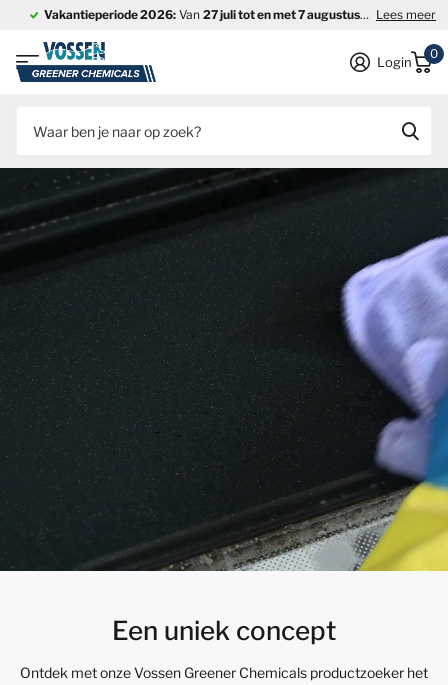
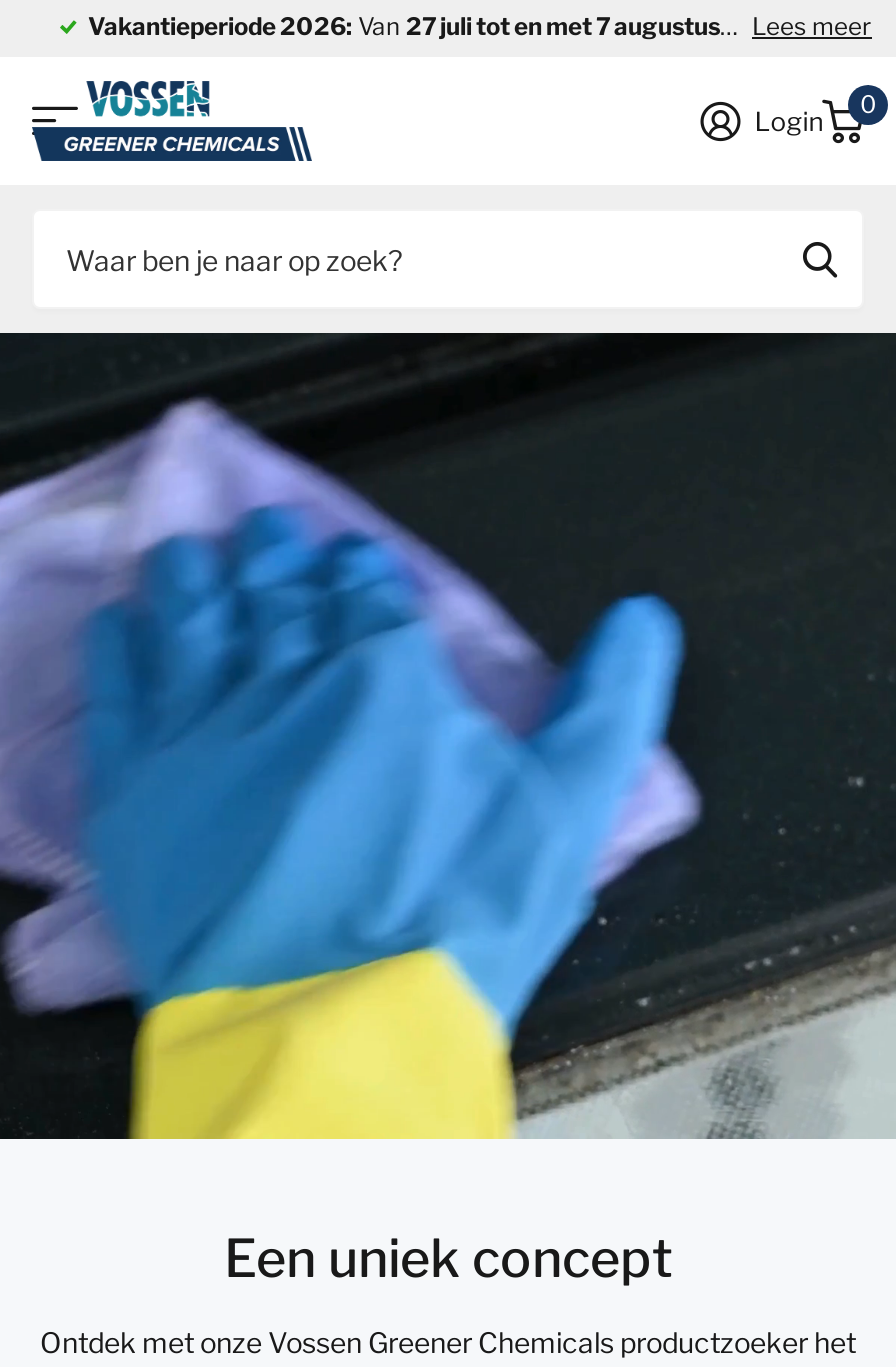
[3,200,445,572] [image] -> [6,395,890,1141] [image]

